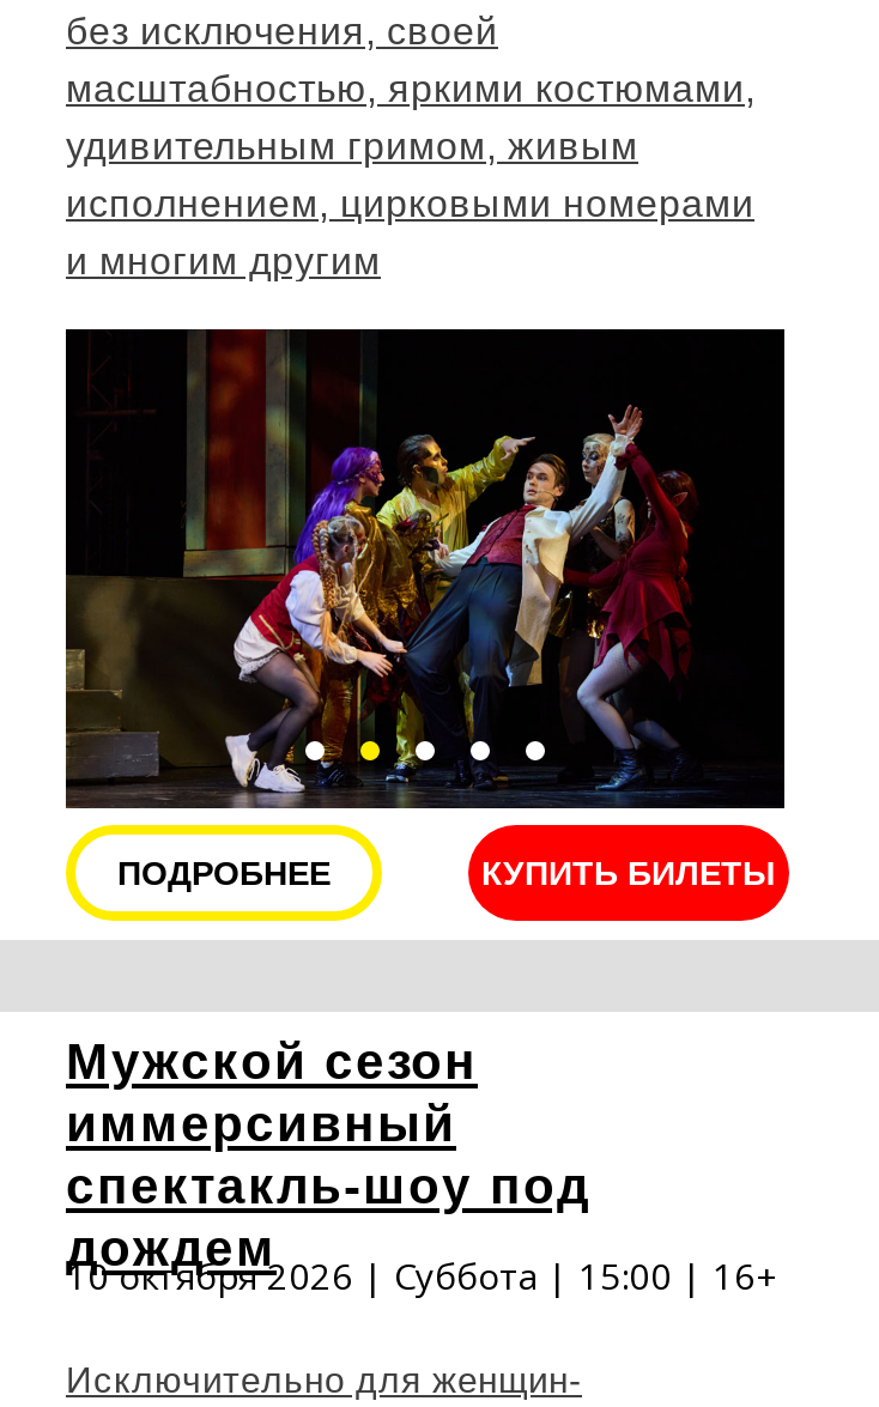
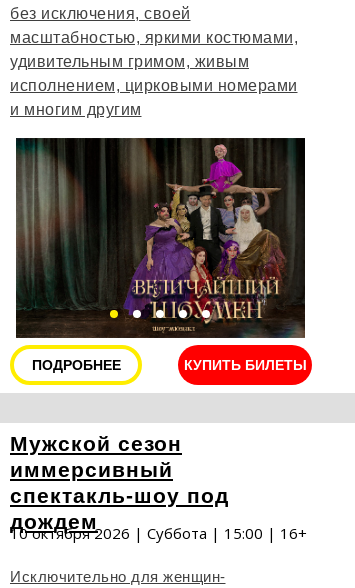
[63,327,787,811] [image] -> [10,138,310,339] [image]

